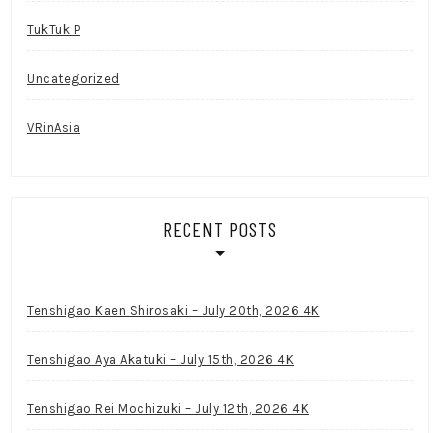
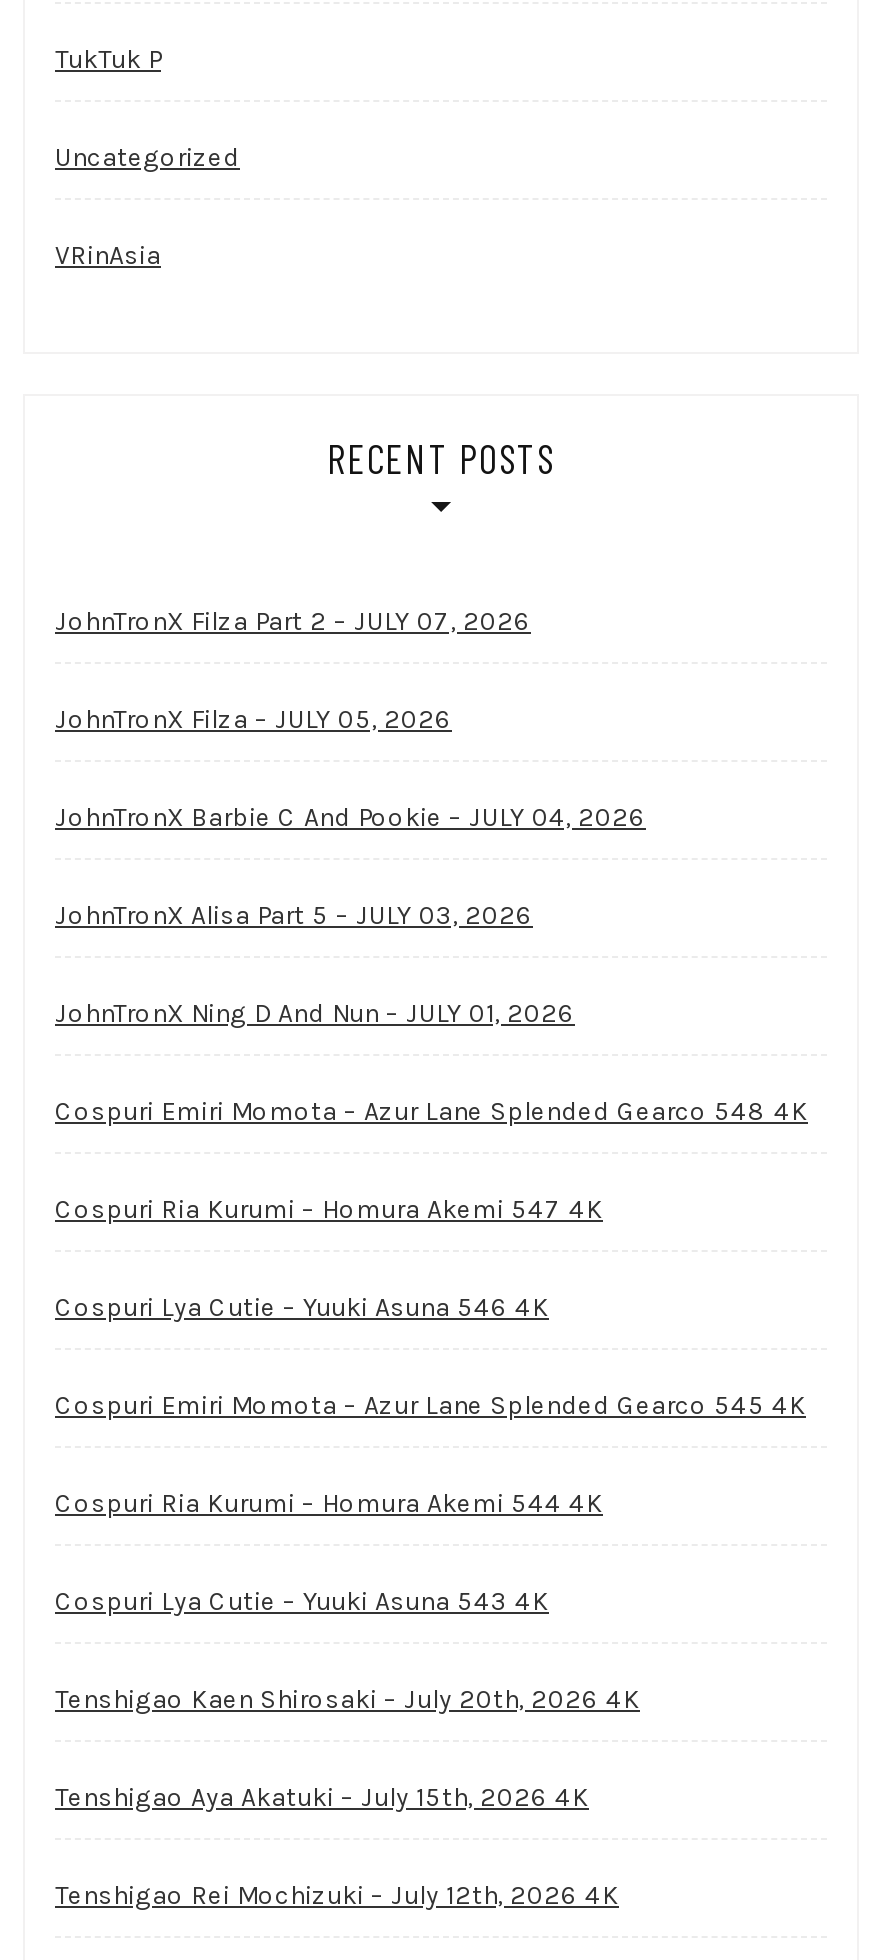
none -> [55,607,808,1617] JohnTronX Filza Part 2 – JULY 07, 2026 | JohnTronX Filza – JULY 05, 2026 | JohnTronX Barbie C And Pookie – JULY 04, 2026 | JohnTronX Alisa Part 5 – JULY 03, 2026 | JohnTronX Ning D And Nun – JULY 01, 2026 | Cospuri Emiri Momota – Azur Lane Splended Gearco 548 4K | Cospuri Ria Kurumi – Homura Akemi 547 4K | Cospuri Lya Cutie – Yuuki Asuna 546 4K | Cospuri Emiri Momota – Azur Lane Splended Gearco 545 4K | Cospuri Ria Kurumi – Homura Akemi 544 4K | Cospuri Lya Cutie – Yuuki Asuna 543 4K

